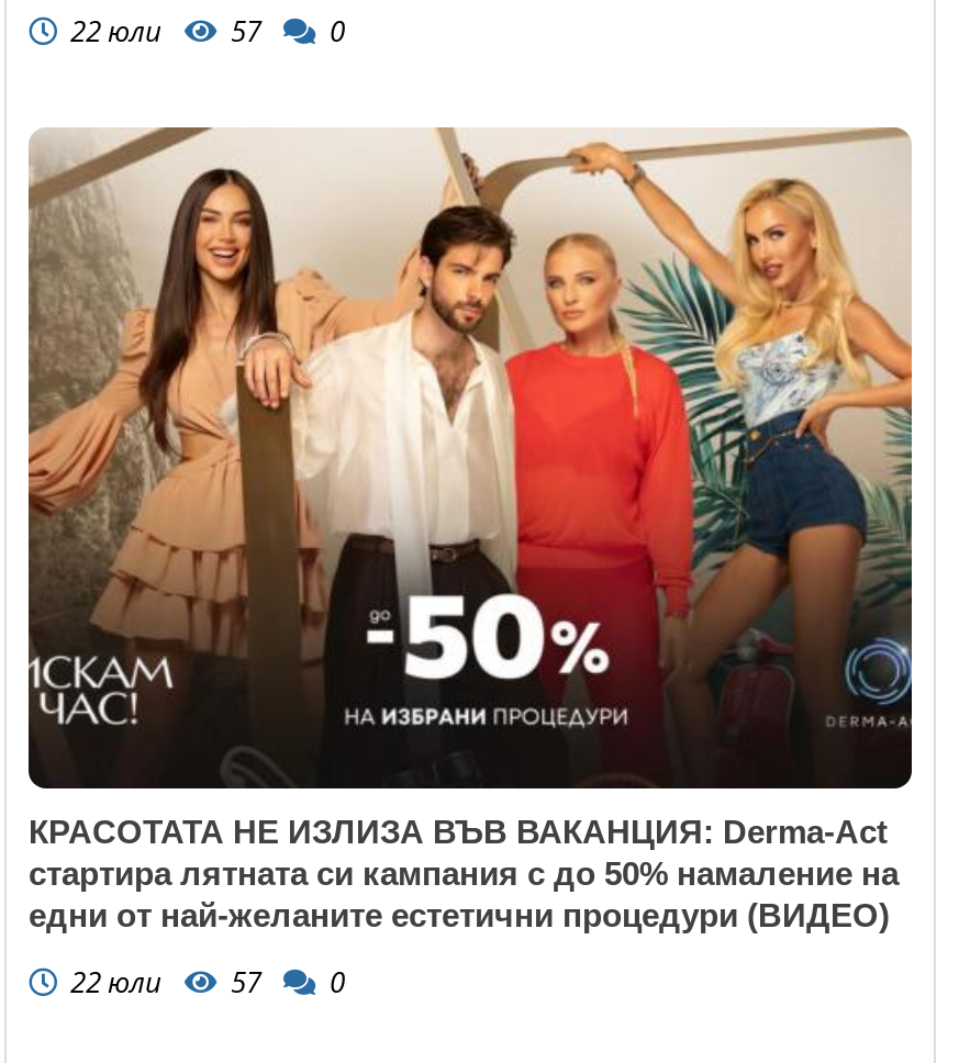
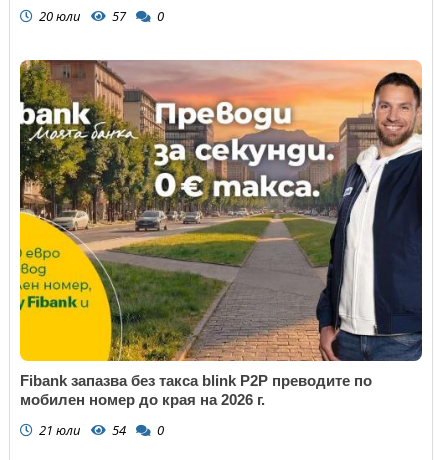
[64,11,345,50] 22 юли 57 0 -> [36,7,164,25] 20 юли 57 0
[26,127,914,934] [image] | КРАСОТАТА НЕ ИЗЛИЗА ВЪВ ВАКАНЦИЯ: Derma-Act | стартира лятната си кампания с до 50% намаление на | едни от най-желаните естетични процедури (ВИДЕО) -> [19,59,423,408] [image] | Fibank запазва без такса blink P2P преводите по | мобилен номер до края на 2026 г.
[64,963,261,1002] 22 юли | 57 -> [36,421,126,439] 21 юли | 54

